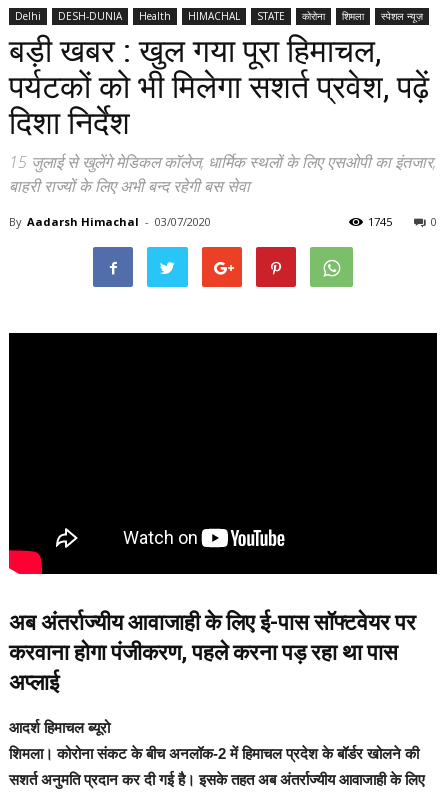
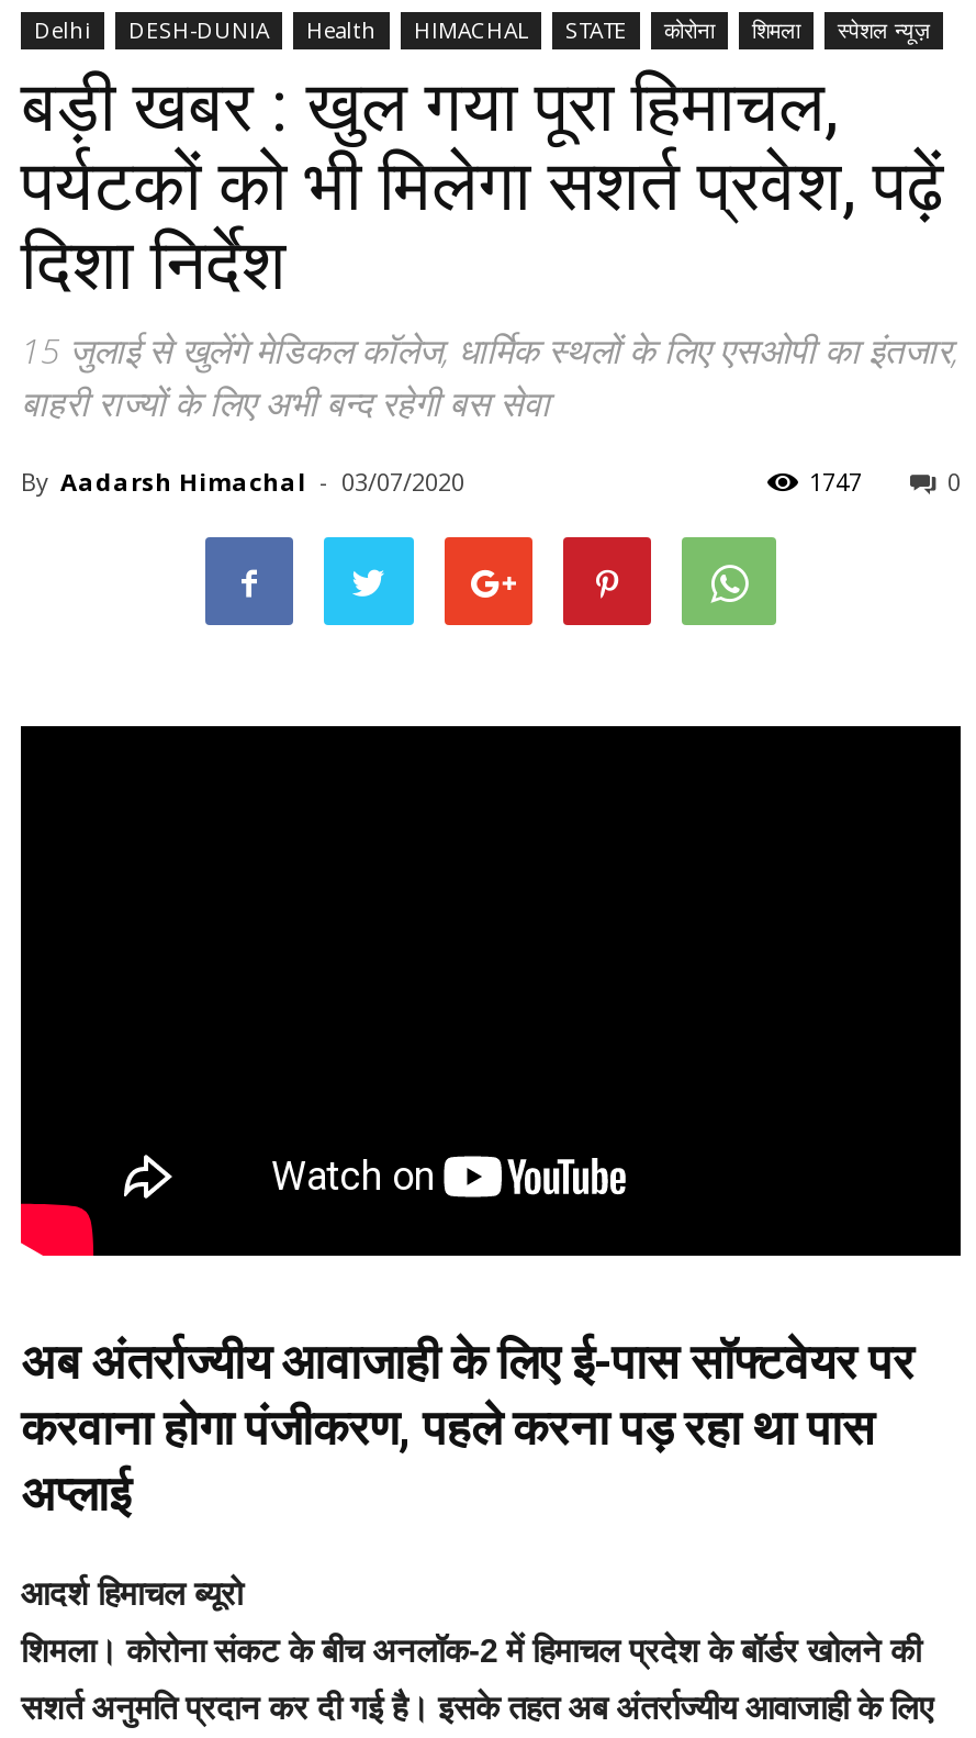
[368,214,392,229] 1745 -> [809,465,862,498] 1747

